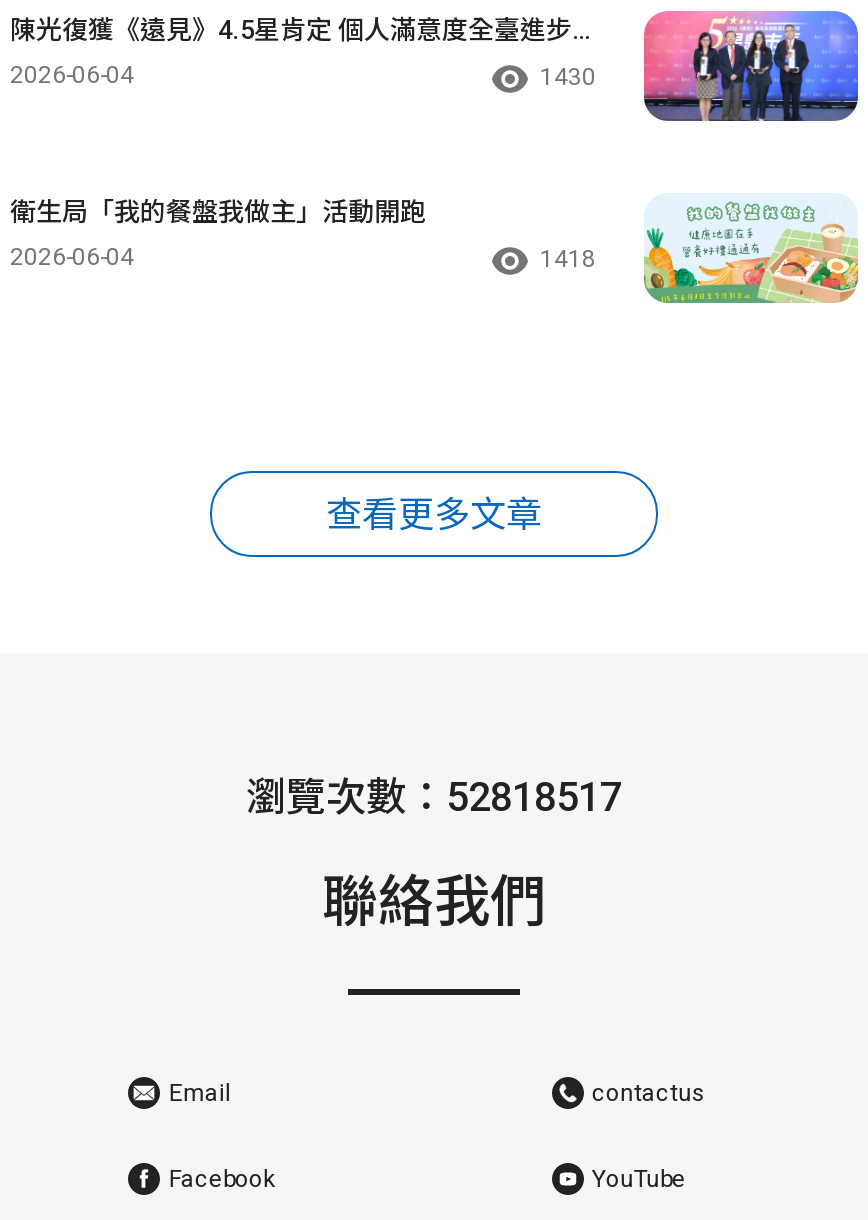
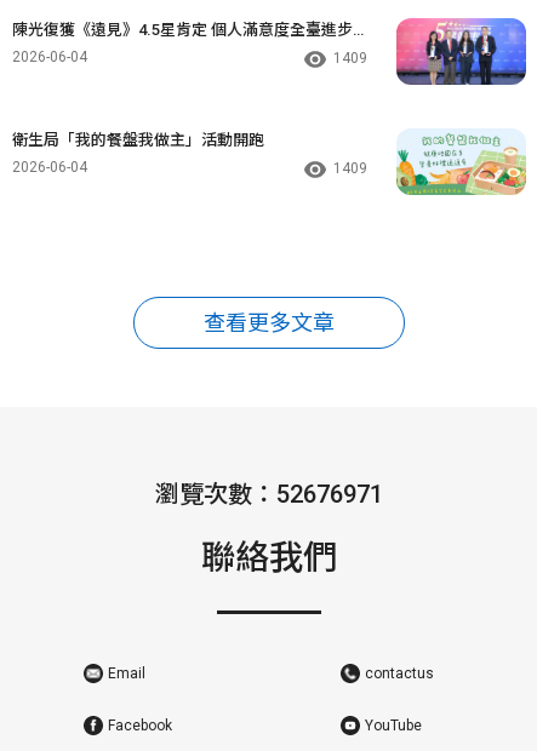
[540,64,596,92] 1430 -> [333,50,367,67] 1409
[540,246,596,274] 1418 -> [333,160,367,177] 1409
[246,773,622,821] 瀏覽次數：52818517 -> [155,480,383,509] 瀏覽次數：52676971

